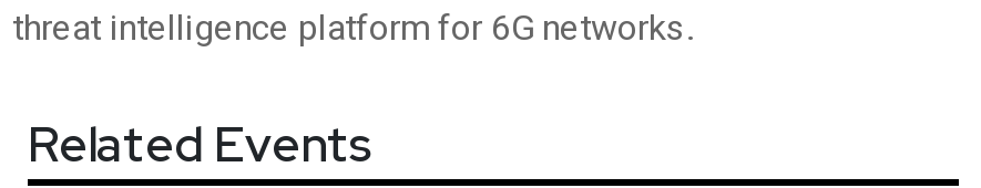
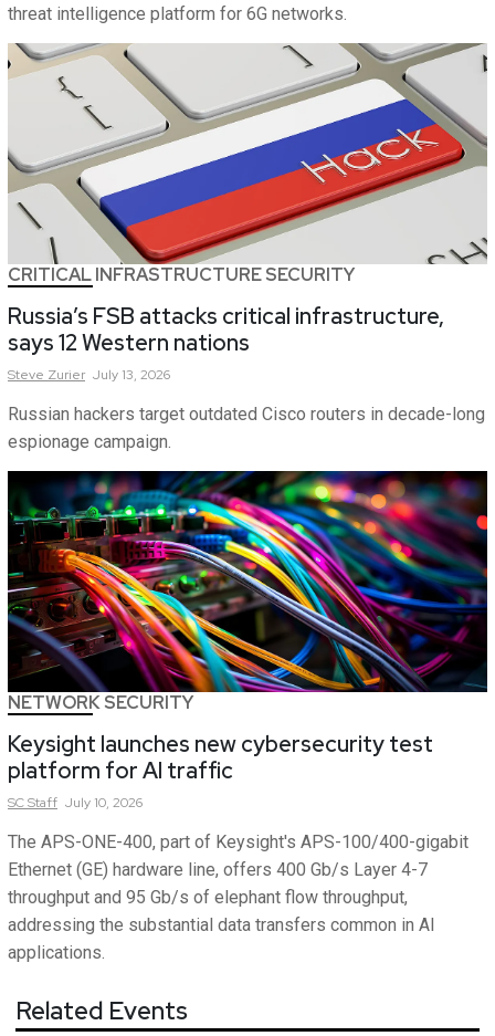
none -> [7,42,488,453] [image] | CRITICAL INFRASTRUCTURE SECURITY | Russia’s FSB attacks critical infrastructure, | says 12 Western nations | Steve Zurier July 13, 2026 | Russian hackers target outdated Cisco routers in decade-long | espionage campaign.
none -> [7,470,488,963] [image] | NETWORK SECURITY | Keysight launches new cybersecurity test | platform for AI traffic | SC Staff July 10, 2026 | The APS-ONE-400, part of Keysight's APS-100/400-gigabit | Ethernet (GE) hardware line, offers 400 Gb/s Layer 4-7 | throughput and 95 Gb/s of elephant flow throughput, | addressing the substantial data transfers common in AI | applications.

